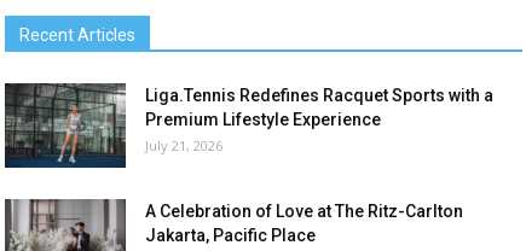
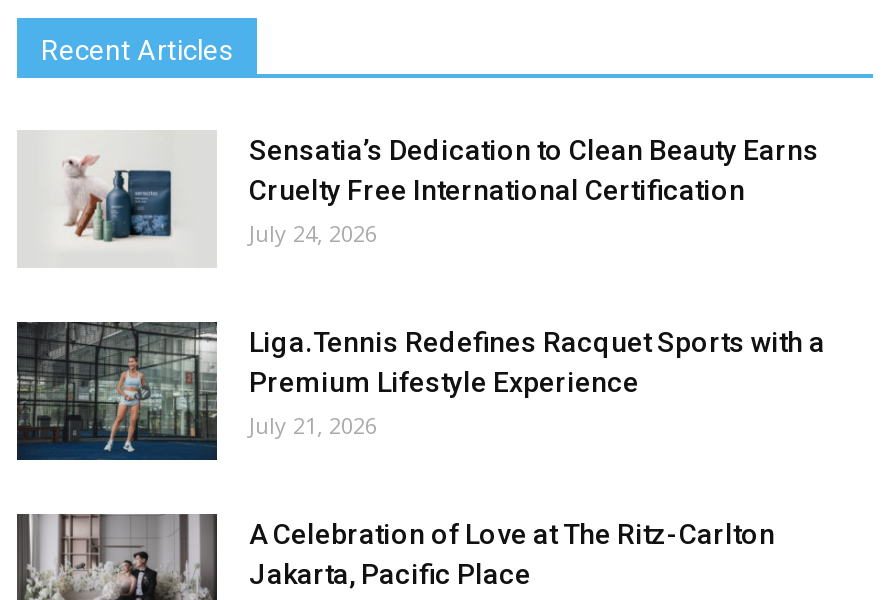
none -> [17,130,819,270] [image] | Sensatia’s Dedication to Clean Beauty Earns | Cruelty Free International Certification | July 24, 2026

